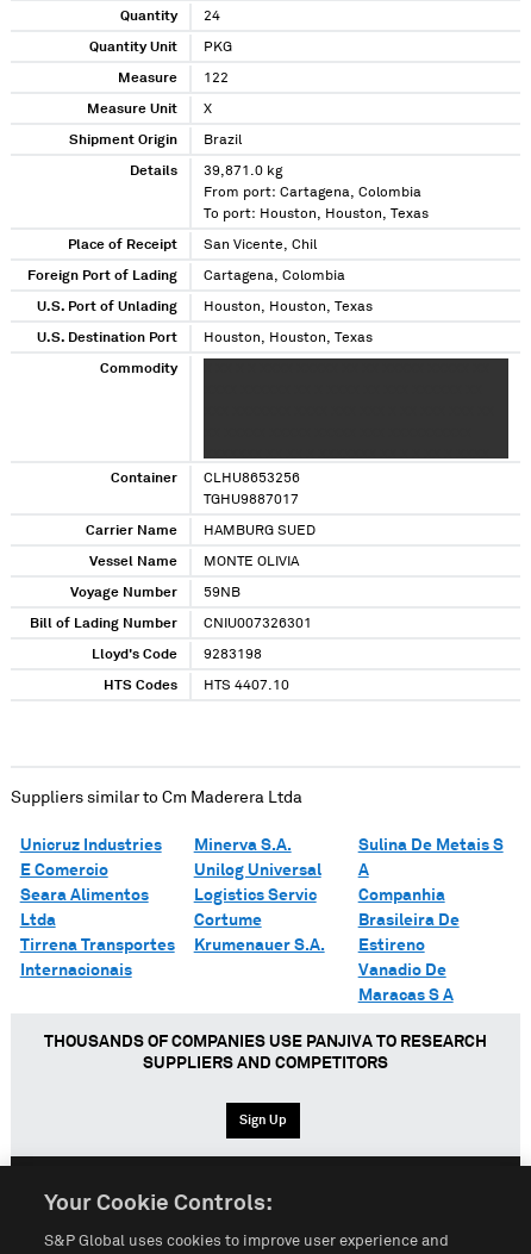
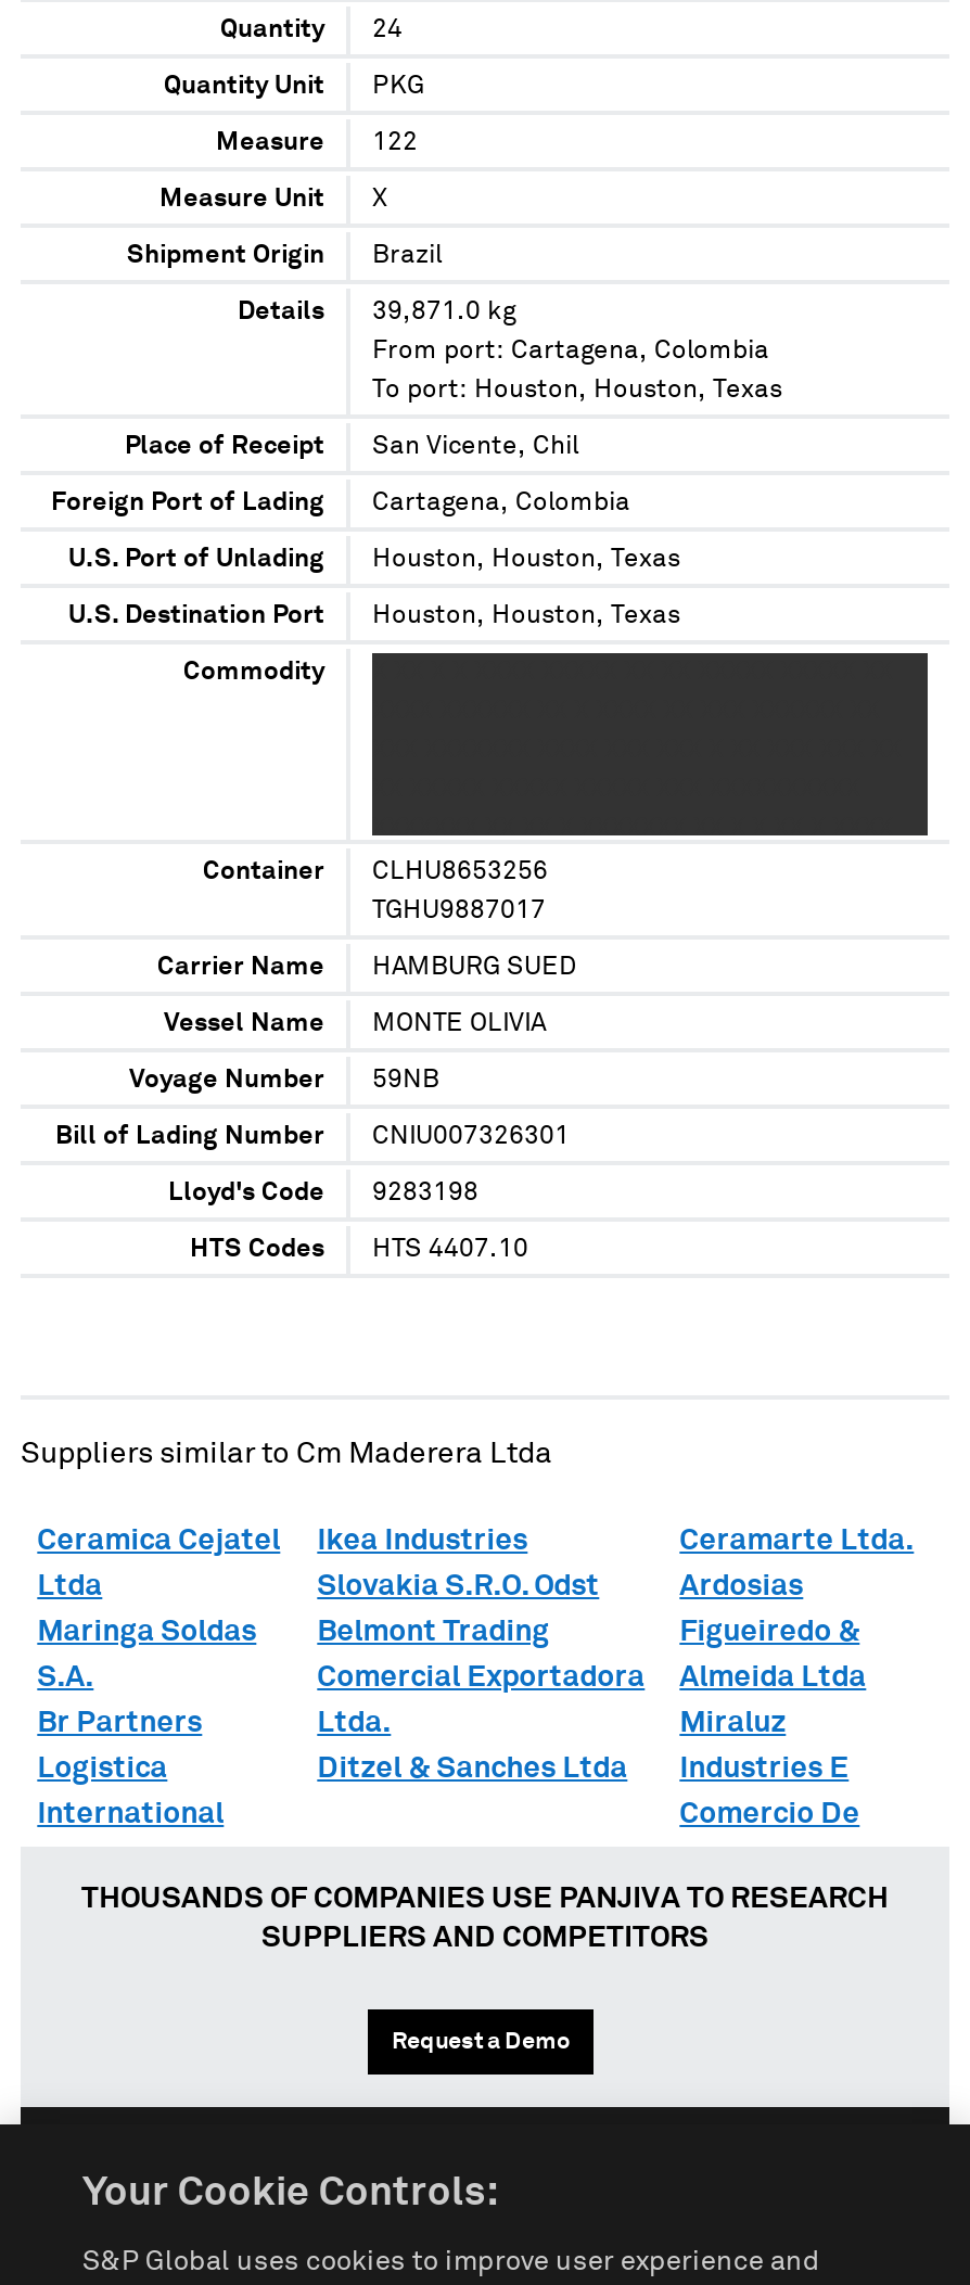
[20,837,162,904] Unicruz Industries | E Comercio | Seara Alimentos -> [37,1525,280,1555] Ceramica Cejatel
[194,837,325,954] Minerva S.A. | Unilog Universal | Logistics Servic | Cortume | Krumenauer S.A. -> [317,1525,645,1783] Ikea Industries | Slovakia S.R.O. Odst | Belmont Trading | Comercial Exportadora | Ltda. | Ditzel & Sanches Ltda
[358,837,503,1004] Sulina De Metais S | A | Companhia | Brasileira De | Estireno | Vanadio De | Maracas S A -> [680,1525,914,1829] Ceramarte Ltda. | Ardosias | Figueiredo & | Almeida Ltda | Miraluz | Industries E | Comercio De
moved [20,912,56,929] -> [37,1570,102,1601]: Ltda
[20,937,175,979] Tirrena Transportes | Internacionais -> [37,1616,256,1829] Maringa Soldas | S.A. | Br Partners | Logistica | International
[239,1114,287,1127] Sign Up -> [392,2029,570,2053] Request a Demo

